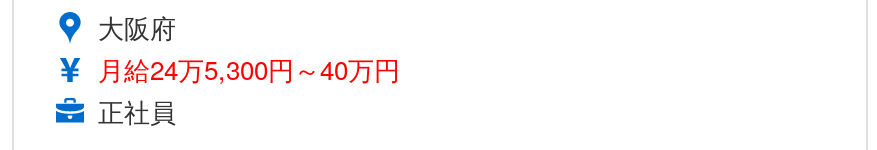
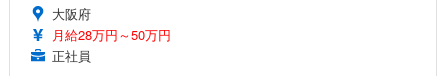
[98,50,400,88] 月給24万5,300円～40万円 -> [52,25,171,44] 月給28万円～50万円

